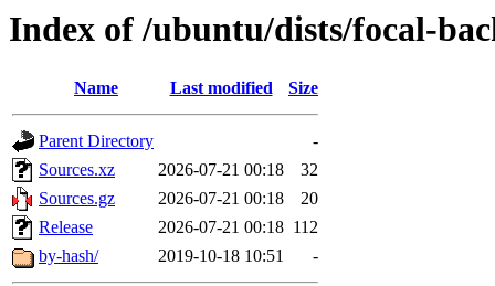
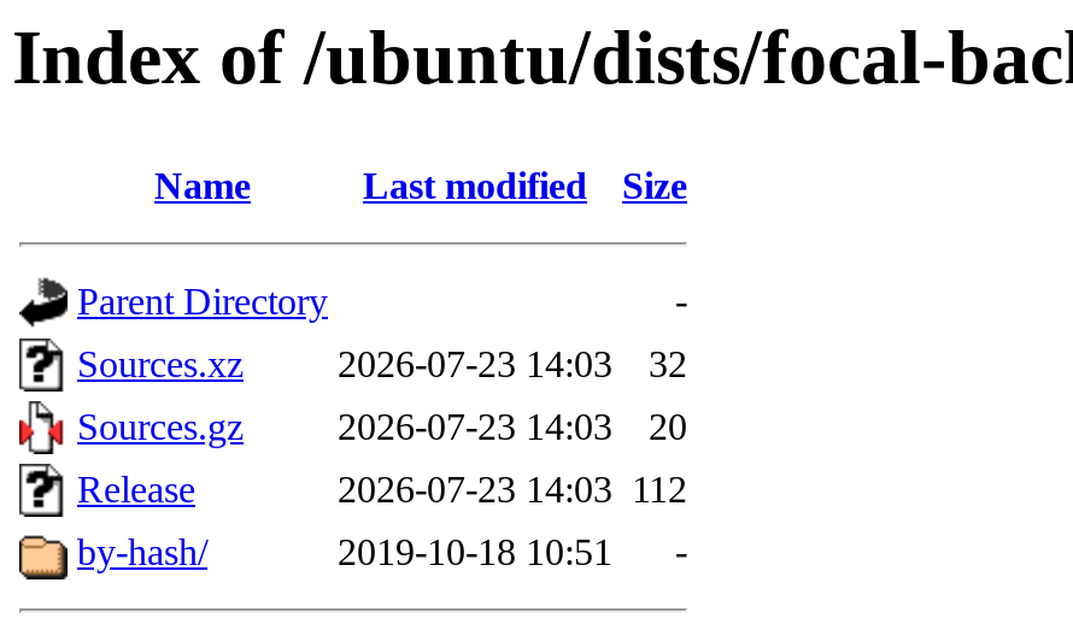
[158,161,318,179] 2026-07-21 00:18 32 -> [338,344,687,385] 2026-07-23 14:03 32
[158,189,318,208] 2026-07-21 00:18 20 -> [338,407,687,448] 2026-07-23 14:03 20
[158,218,318,237] 2026-07-21 00:18 112 -> [338,470,687,511] 2026-07-23 14:03 112

